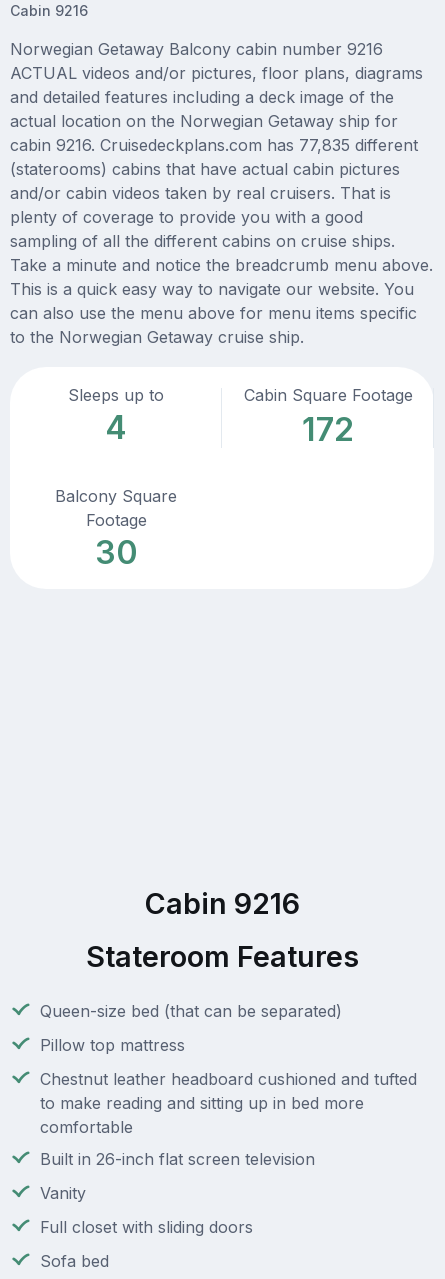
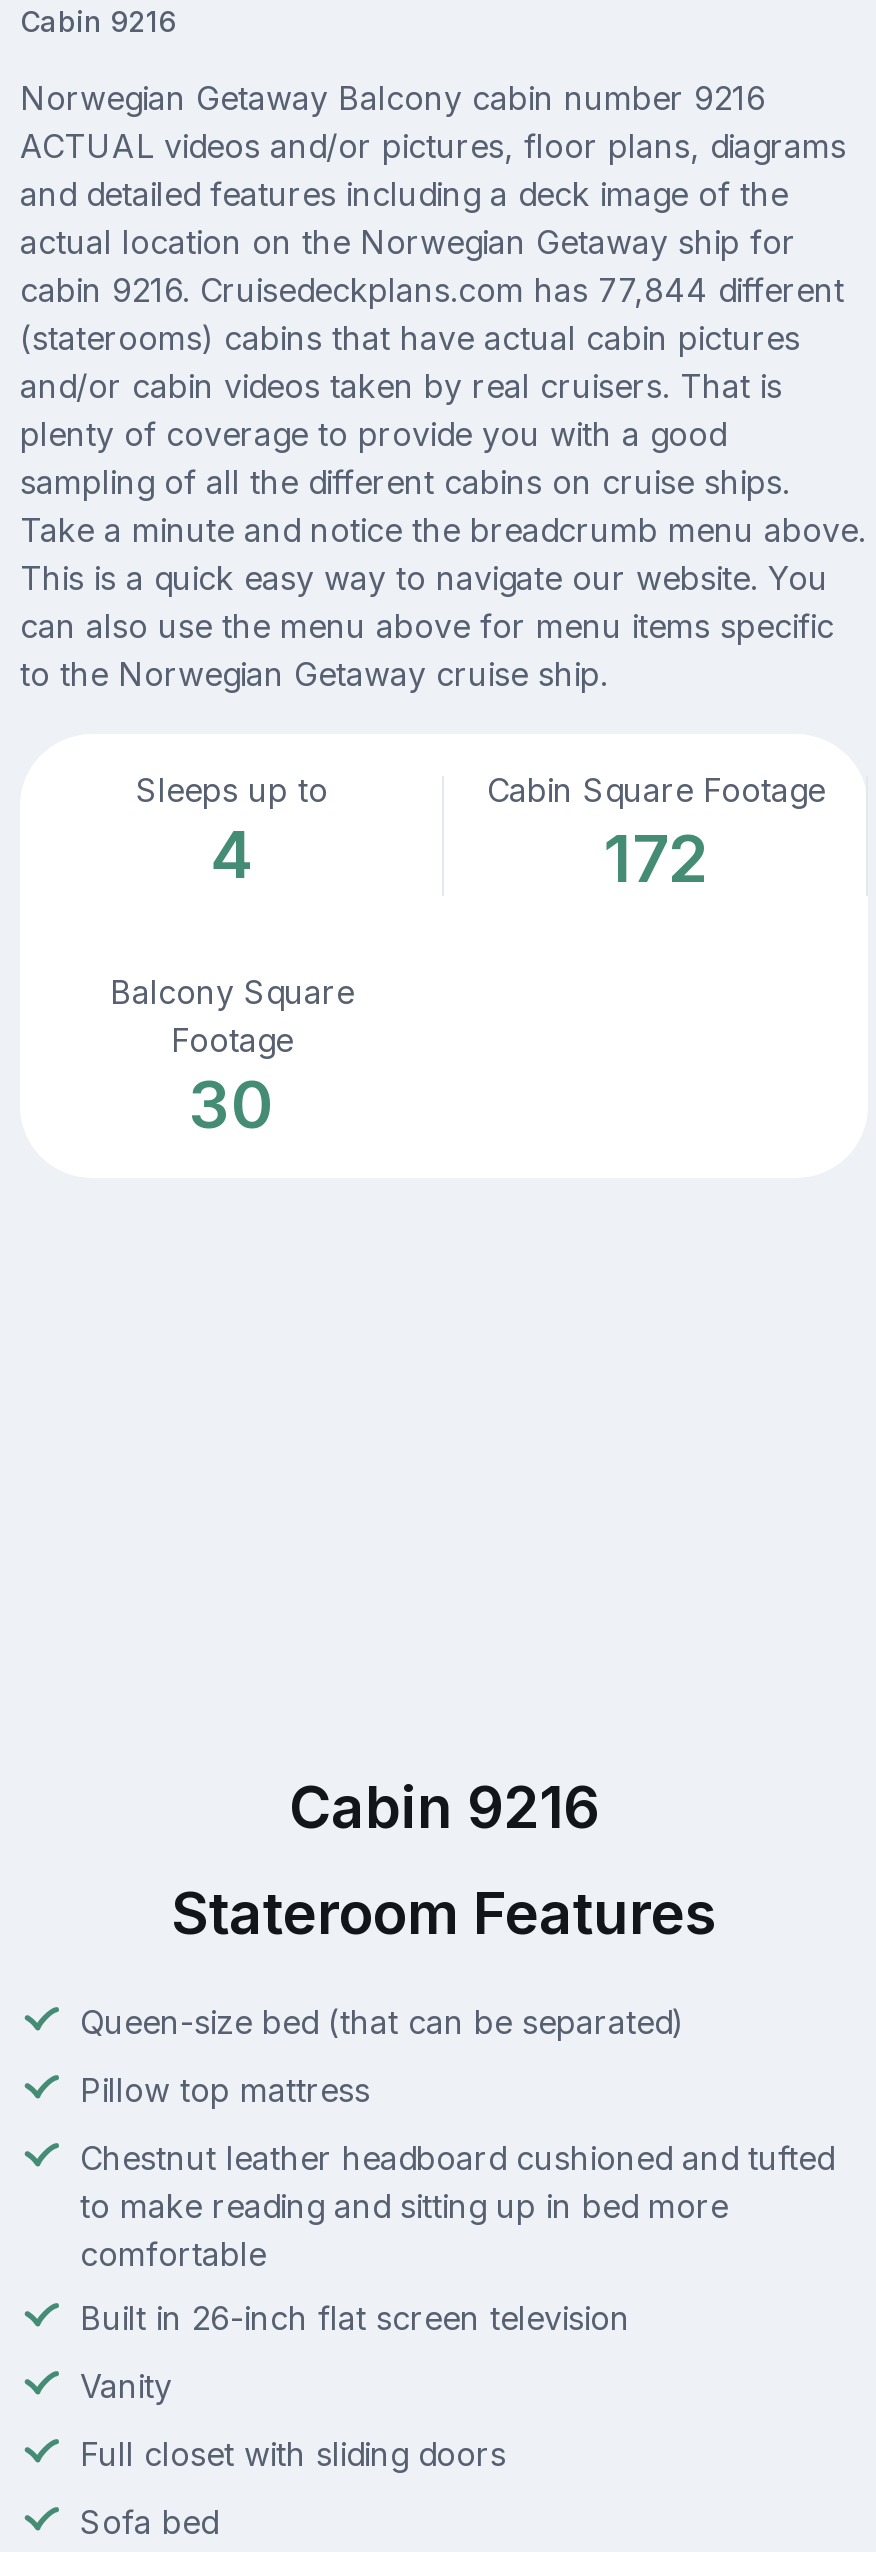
[10,135,418,155] cabin 9216. Cruisedeckplans.com has 77,835 different -> [20,271,844,311] cabin 9216. Cruisedeckplans.com has 77,844 different

